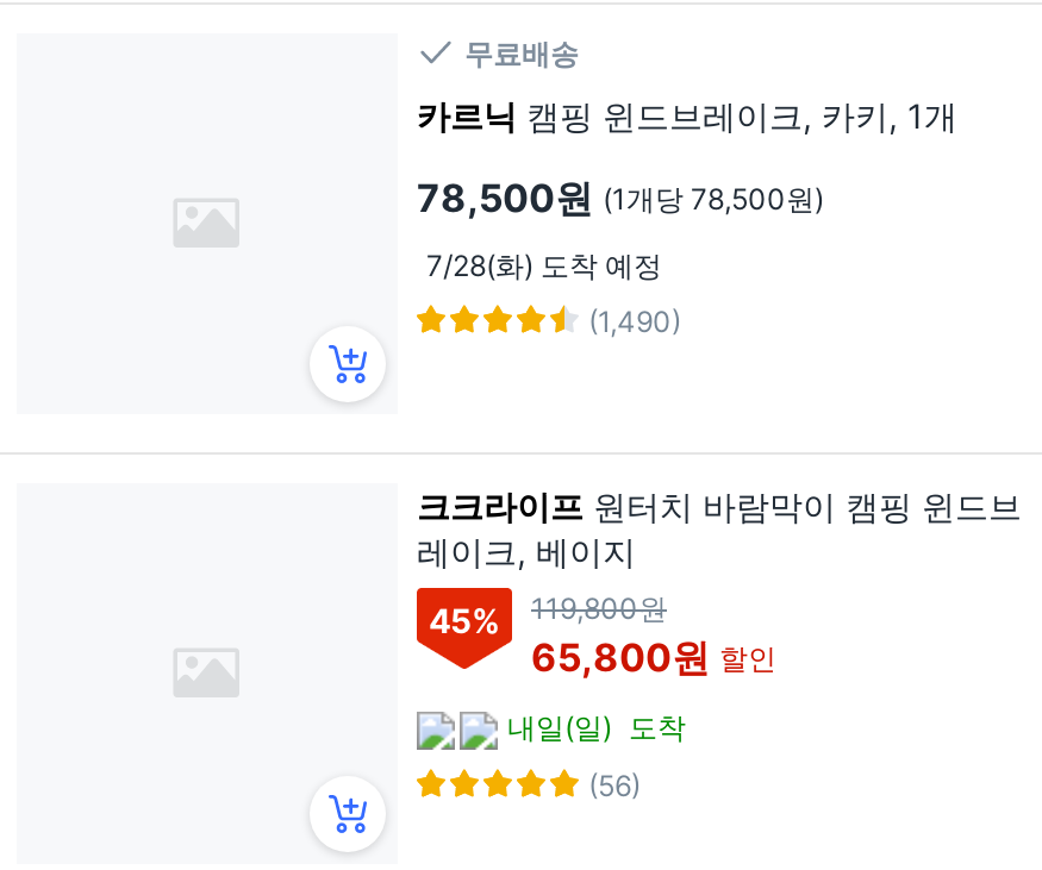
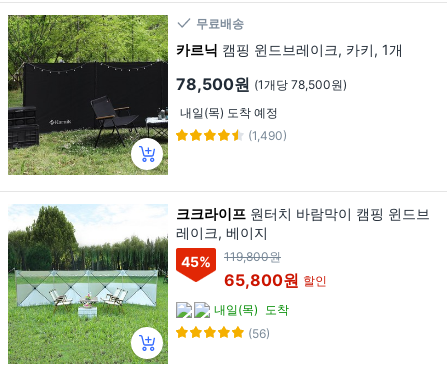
none -> [7,14,169,176] [image]
[426,248,662,284] 7/28(화) 도착 예정 -> [180,105,278,120] 내일(목) 도착 예정
none -> [7,204,169,365] [image]
[507,710,686,746] 내일(일) 도착 -> [214,302,289,317] 내일(목) 도착

